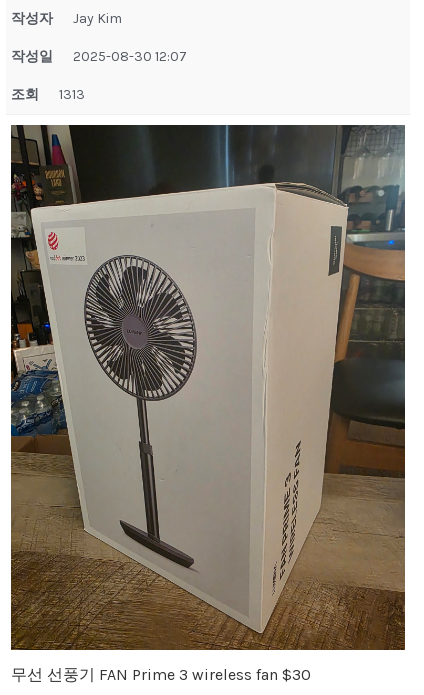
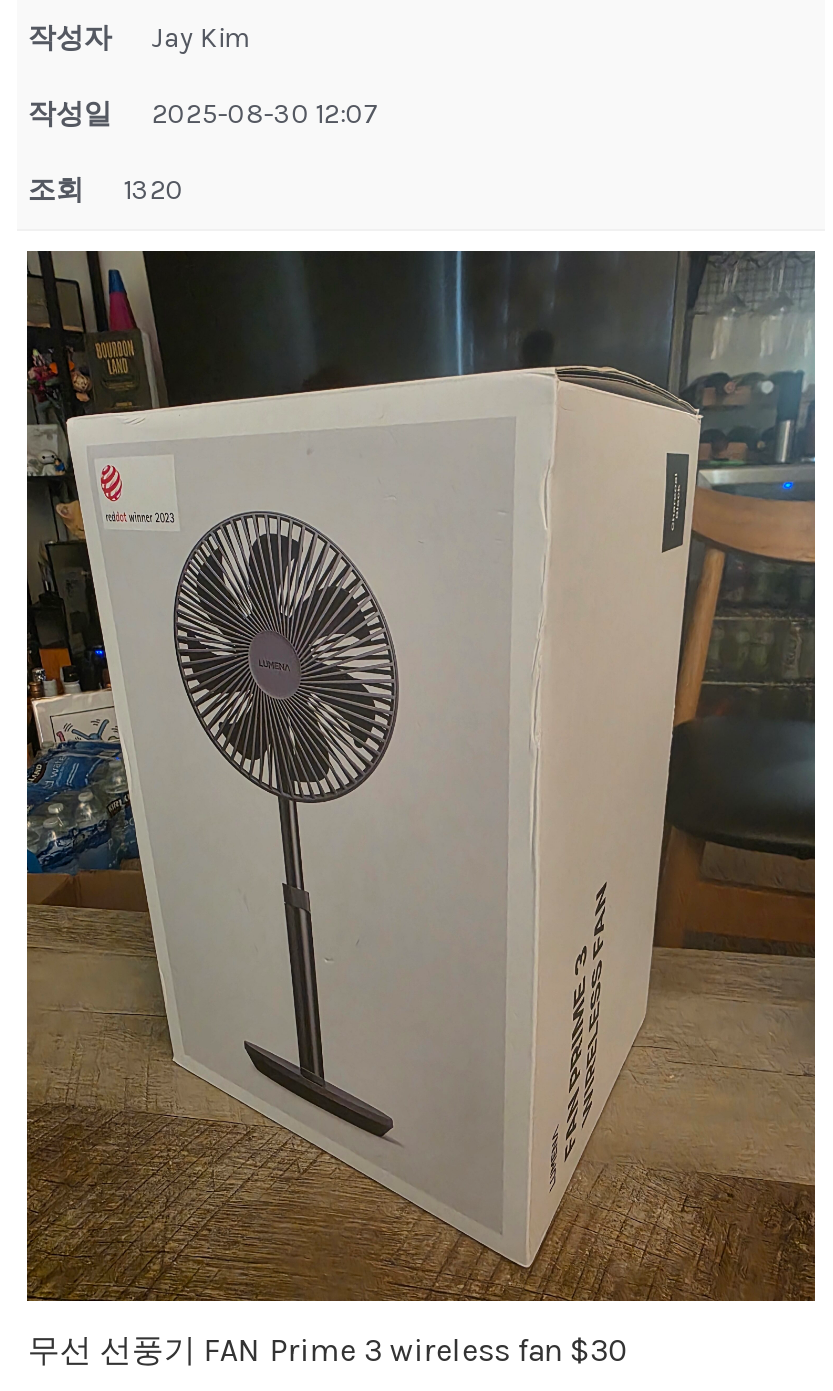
[11,86,85,103] 조회 1313 -> [28,174,184,208] 조회 1320

